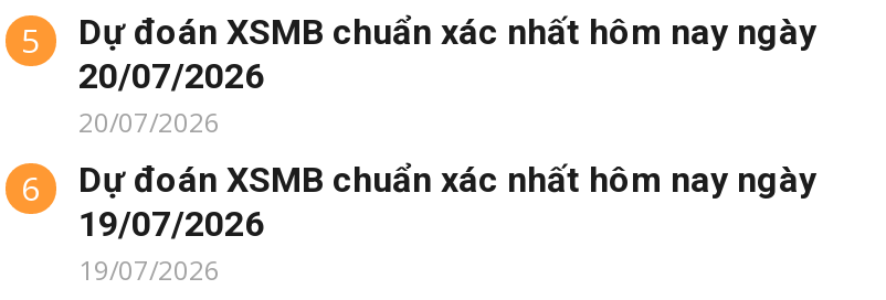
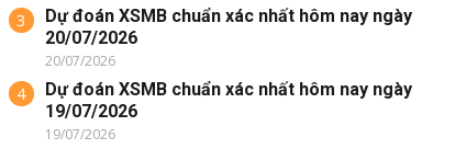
[21,11,816,62] 5 Dự đoán XSMB chuẩn xác nhất hôm nay ngày -> [16,6,412,31] 3 Dự đoán XSMB chuẩn xác nhất hôm nay ngày
[21,159,816,210] 6 Dự đoán XSMB chuẩn xác nhất hôm nay ngày -> [16,79,412,104] 4 Dự đoán XSMB chuẩn xác nhất hôm nay ngày

